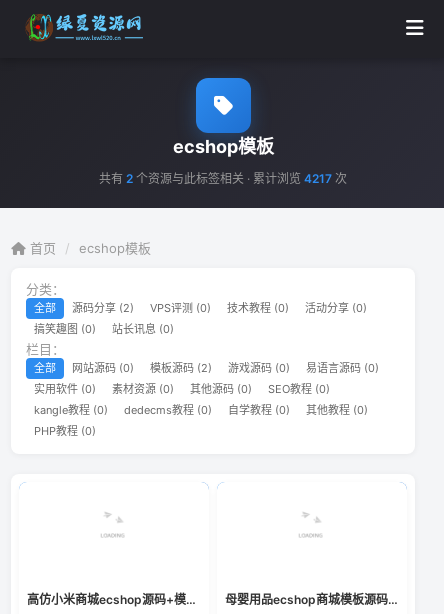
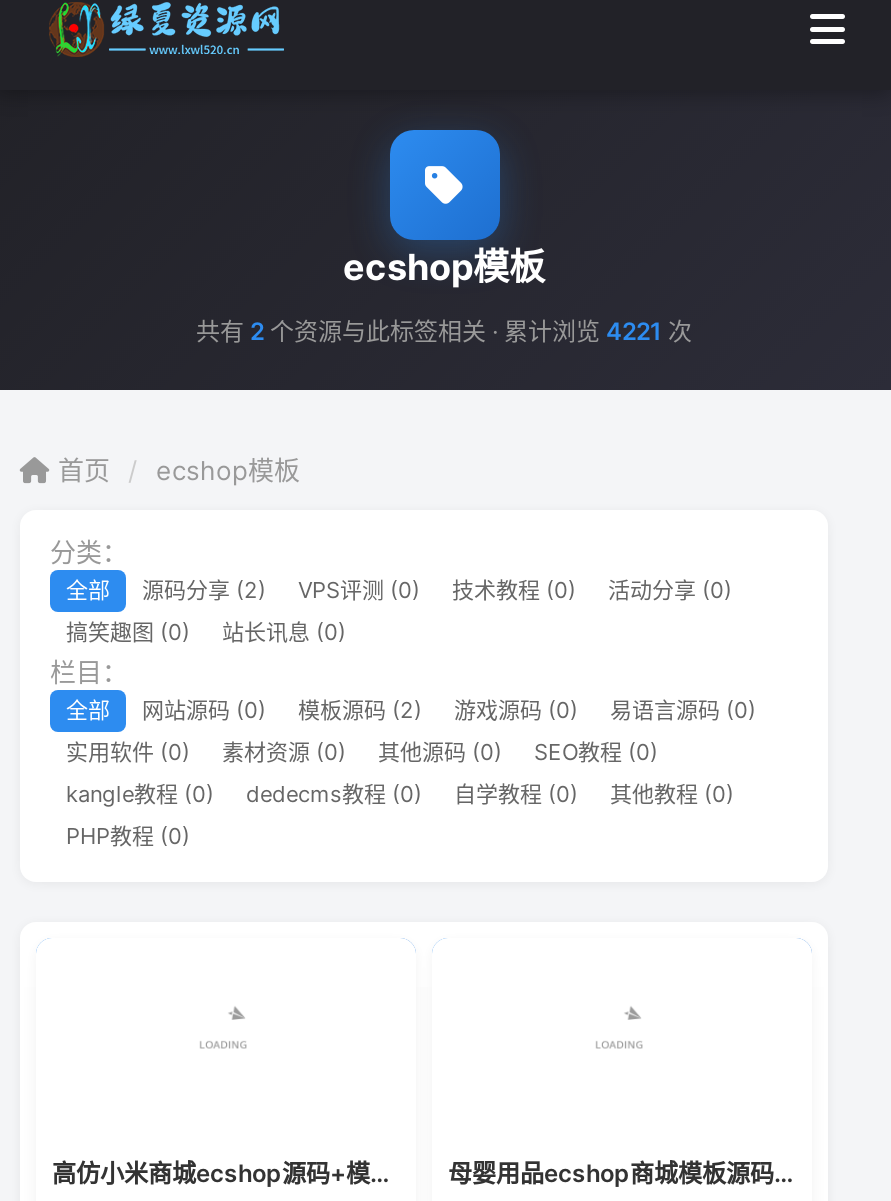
[99,171,347,186] 共有2个资源与此标签相关 · 累计浏览4217次 -> [196,316,692,346] 共有2个资源与此标签相关 · 累计浏览4221次

